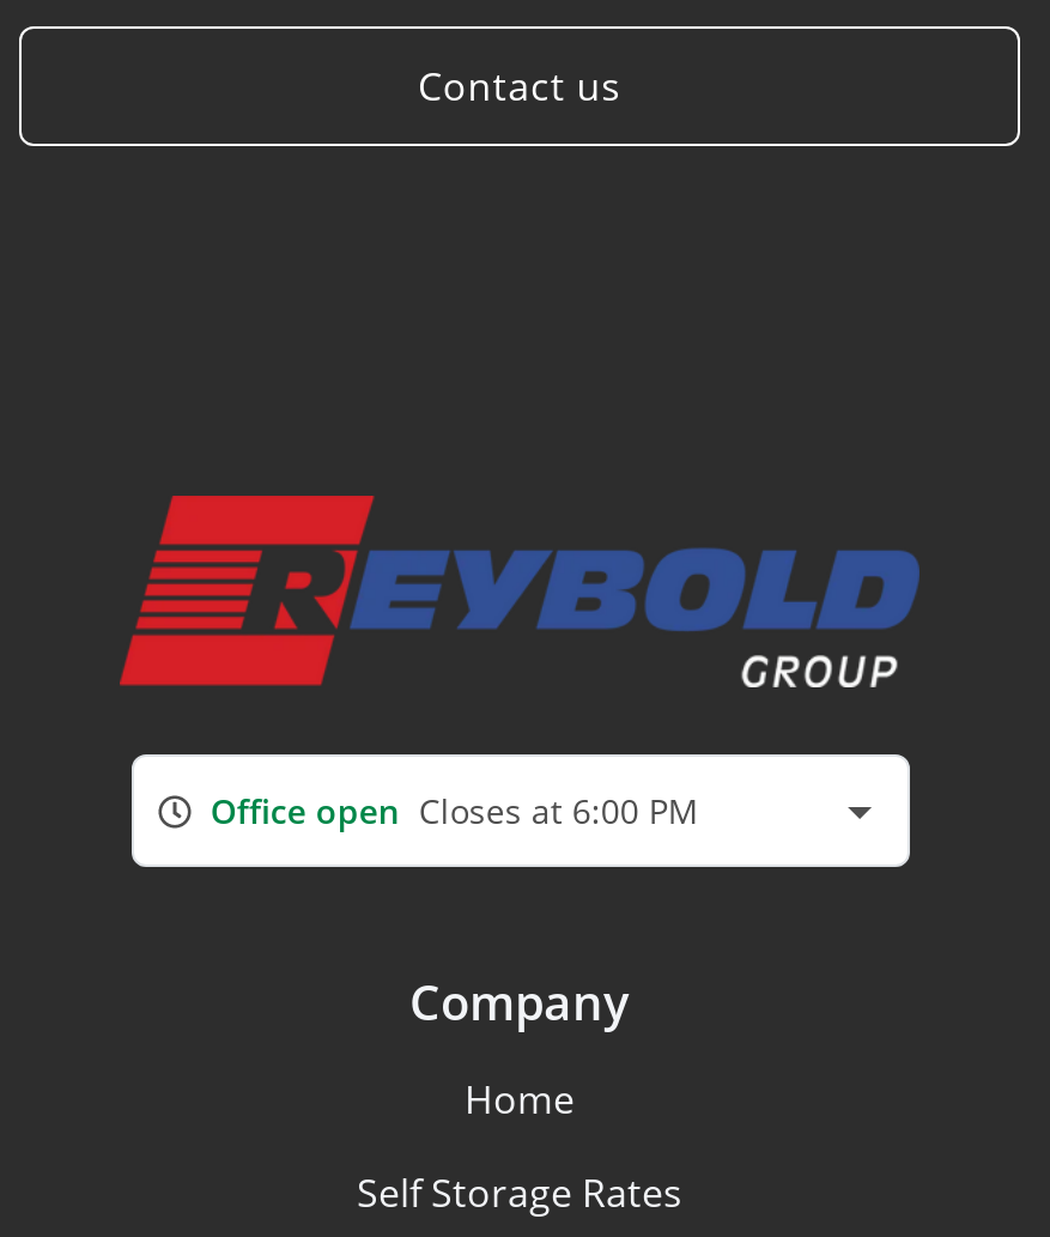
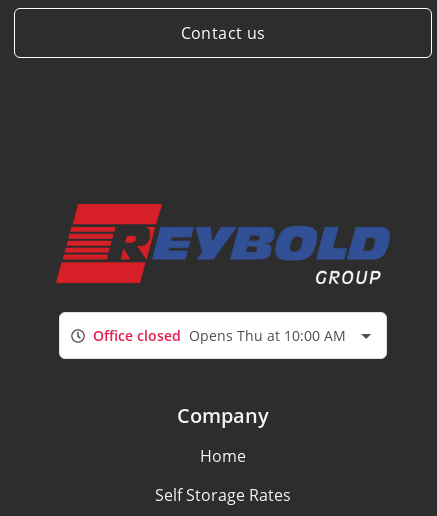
[210,788,699,833] Office open Closes at 6:00 PM -> [93,326,346,345] Office closed Opens Thu at 10:00 AM

